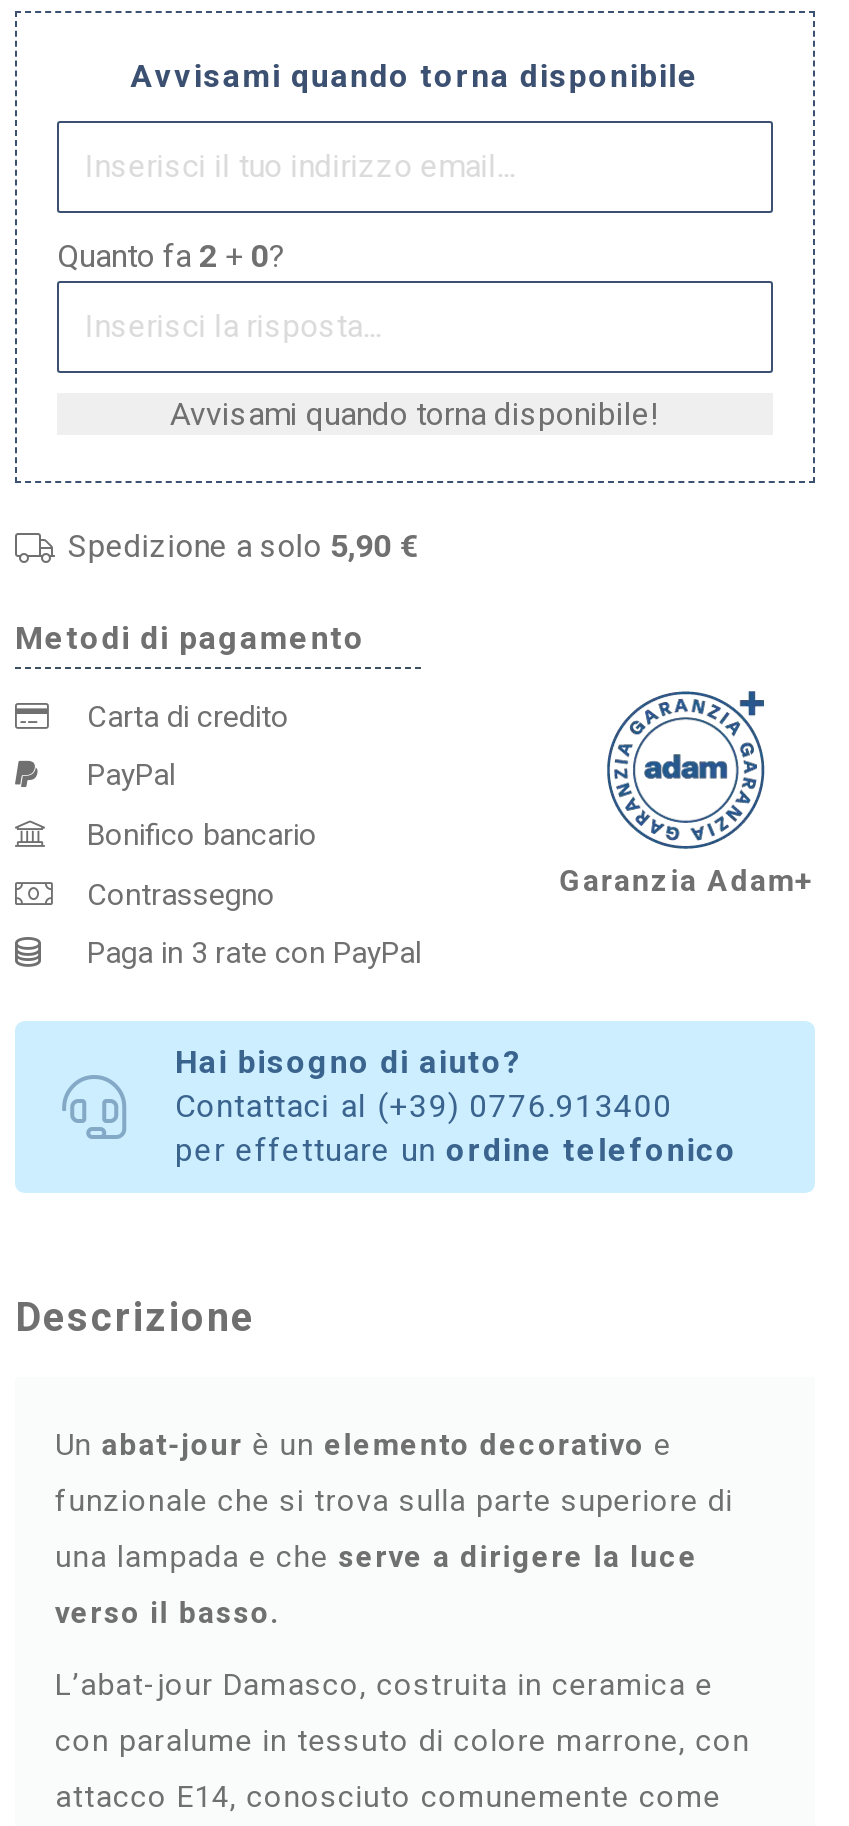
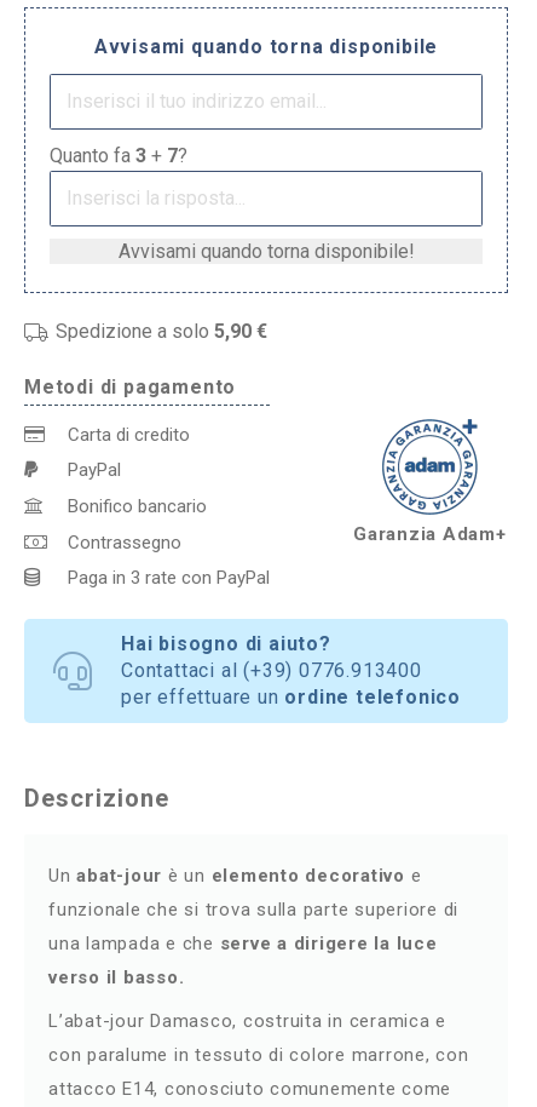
[57,237,285,275] Quanto fa 2 + 0? -> [50,144,187,167] Quanto fa 3 + 7?

